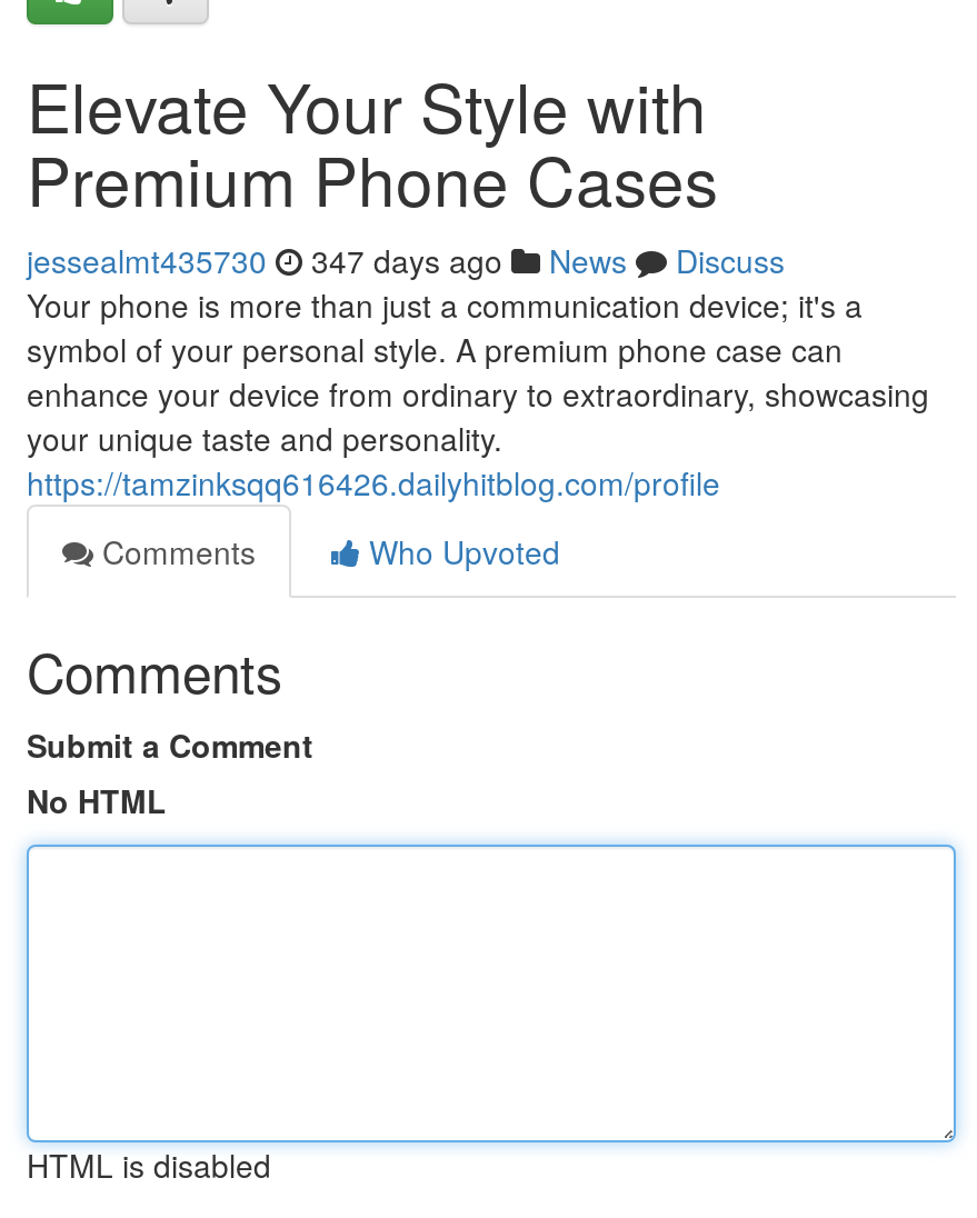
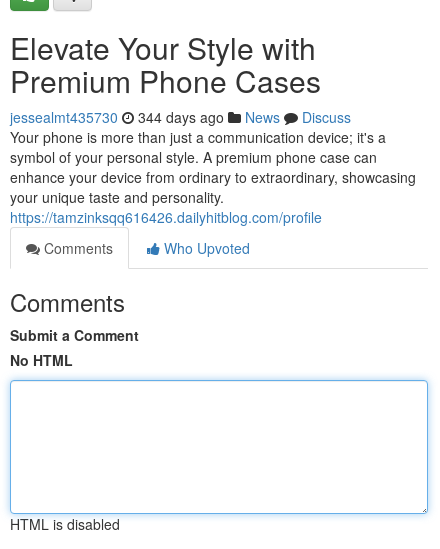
[27,238,785,282] jessealmt435730 347 days ago News Discuss -> [10,107,351,127] jessealmt435730 344 days ago News Discuss

